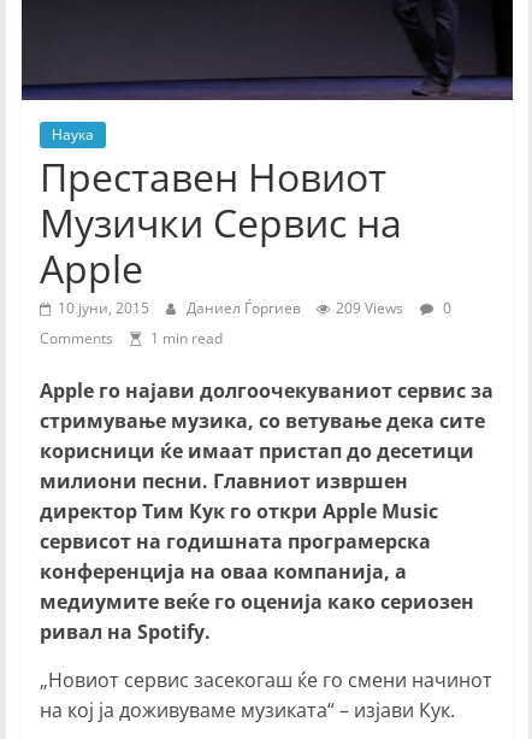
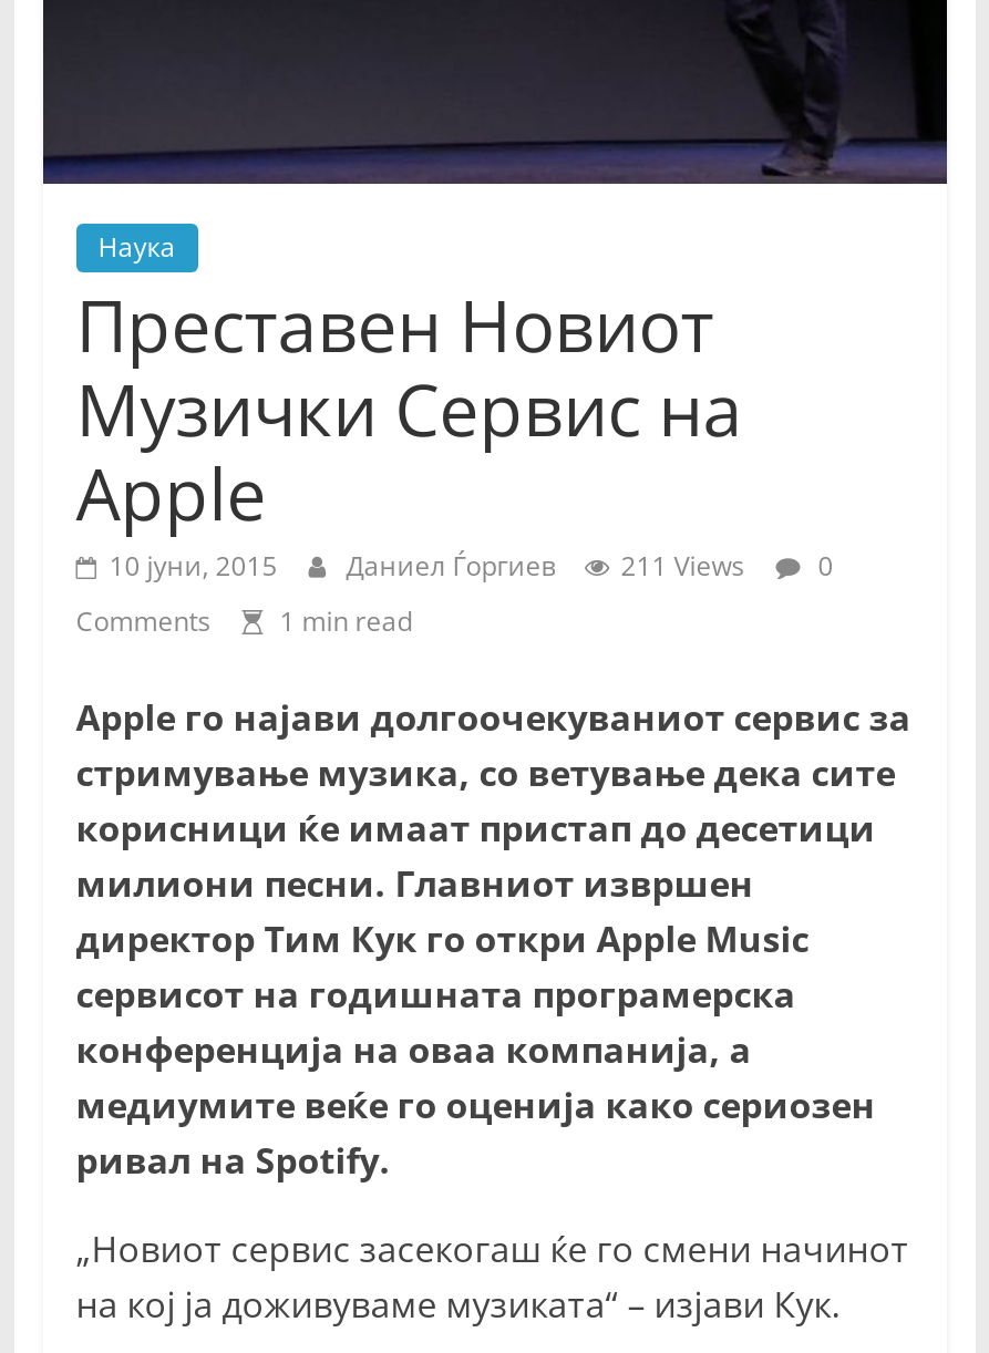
[58,298,451,318] 10 јуни, 2015 Даниел Ѓоргиев 209 Views 0 -> [109,547,834,585] 10 јуни, 2015 Даниел Ѓоргиев 211 Views 0

